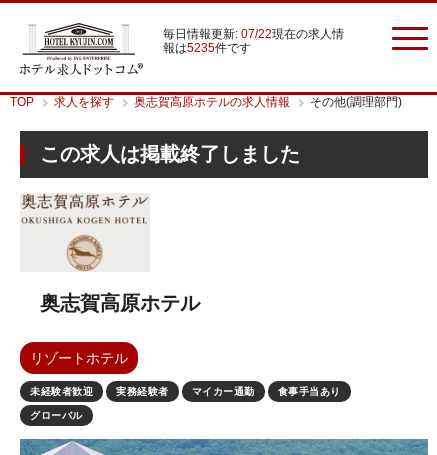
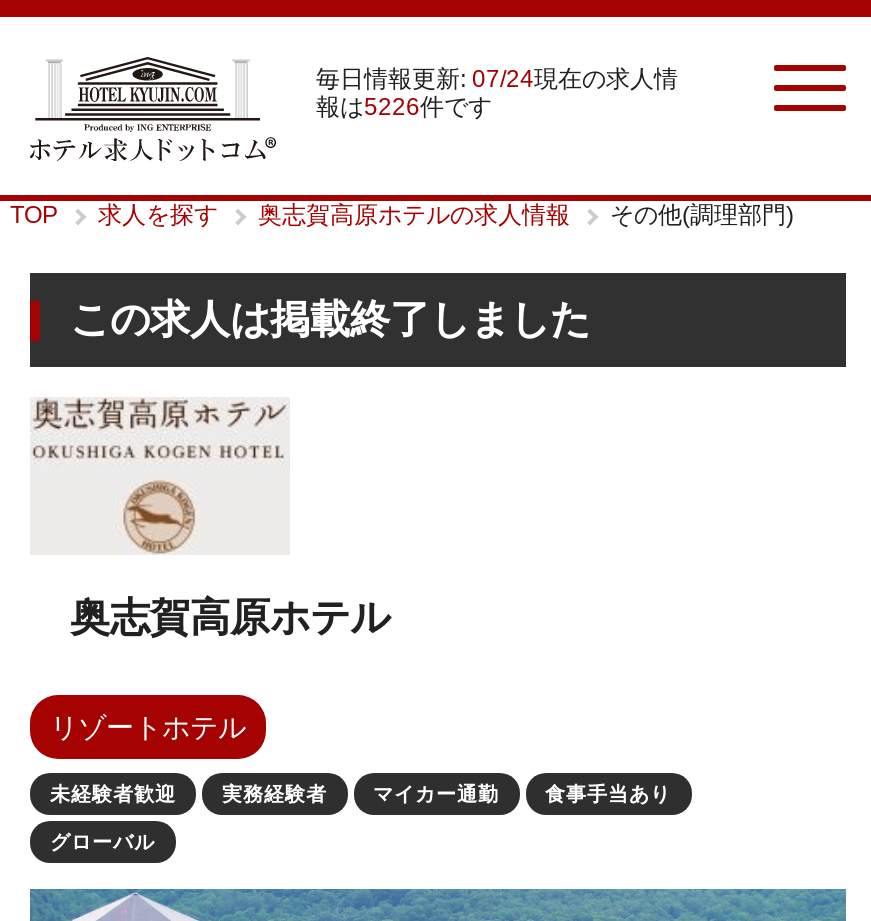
[163,27,344,41] 毎日情報更新: 07/22現在の求人情 -> [316,65,678,93] 毎日情報更新: 07/24現在の求人情
[163,41,251,55] 報は5235件です -> [316,93,492,121] 報は5226件です

